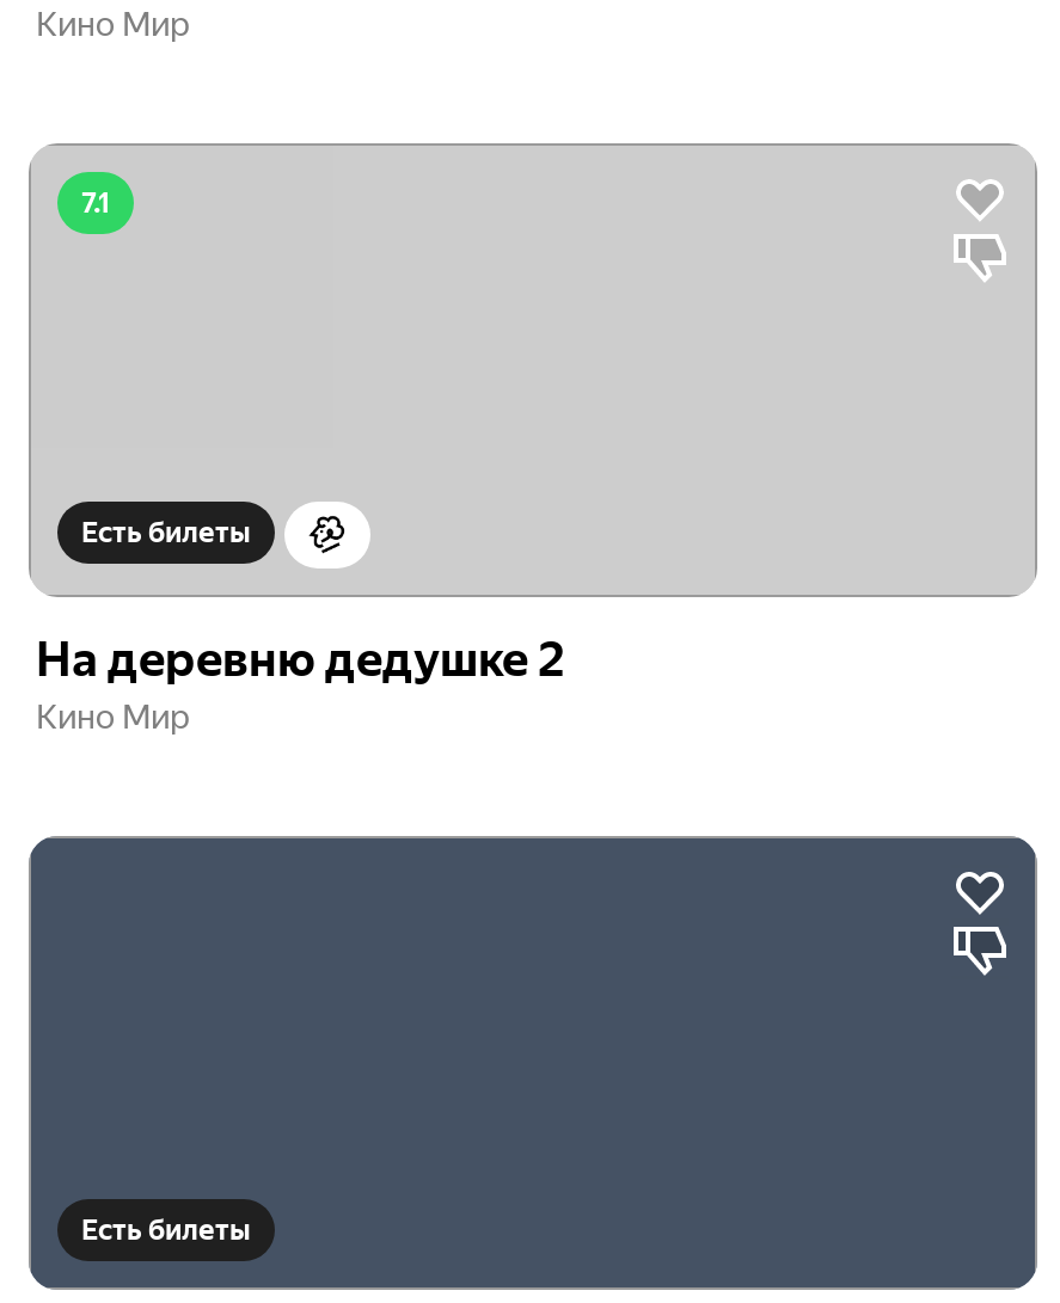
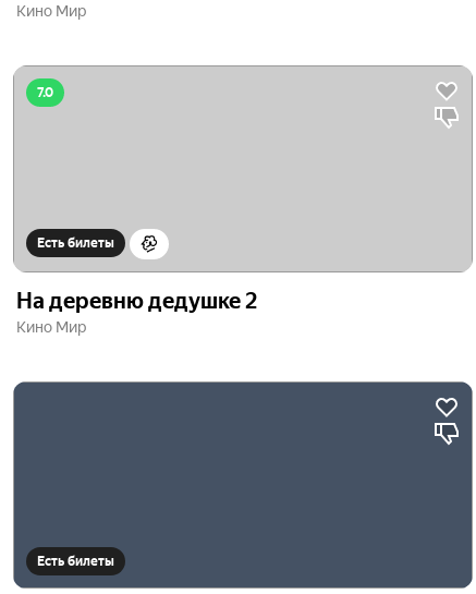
[81,186,110,220] 7.1 -> [37,85,53,100] 7.0

